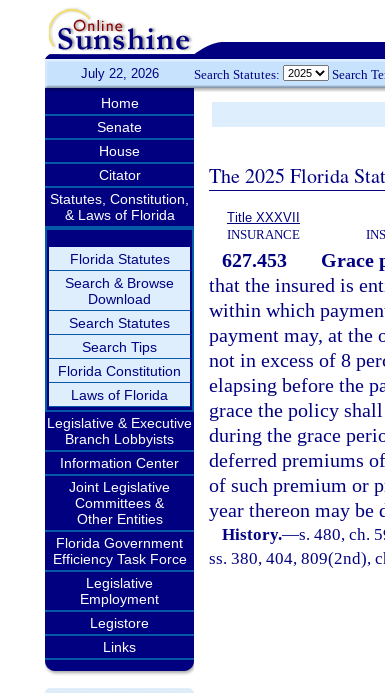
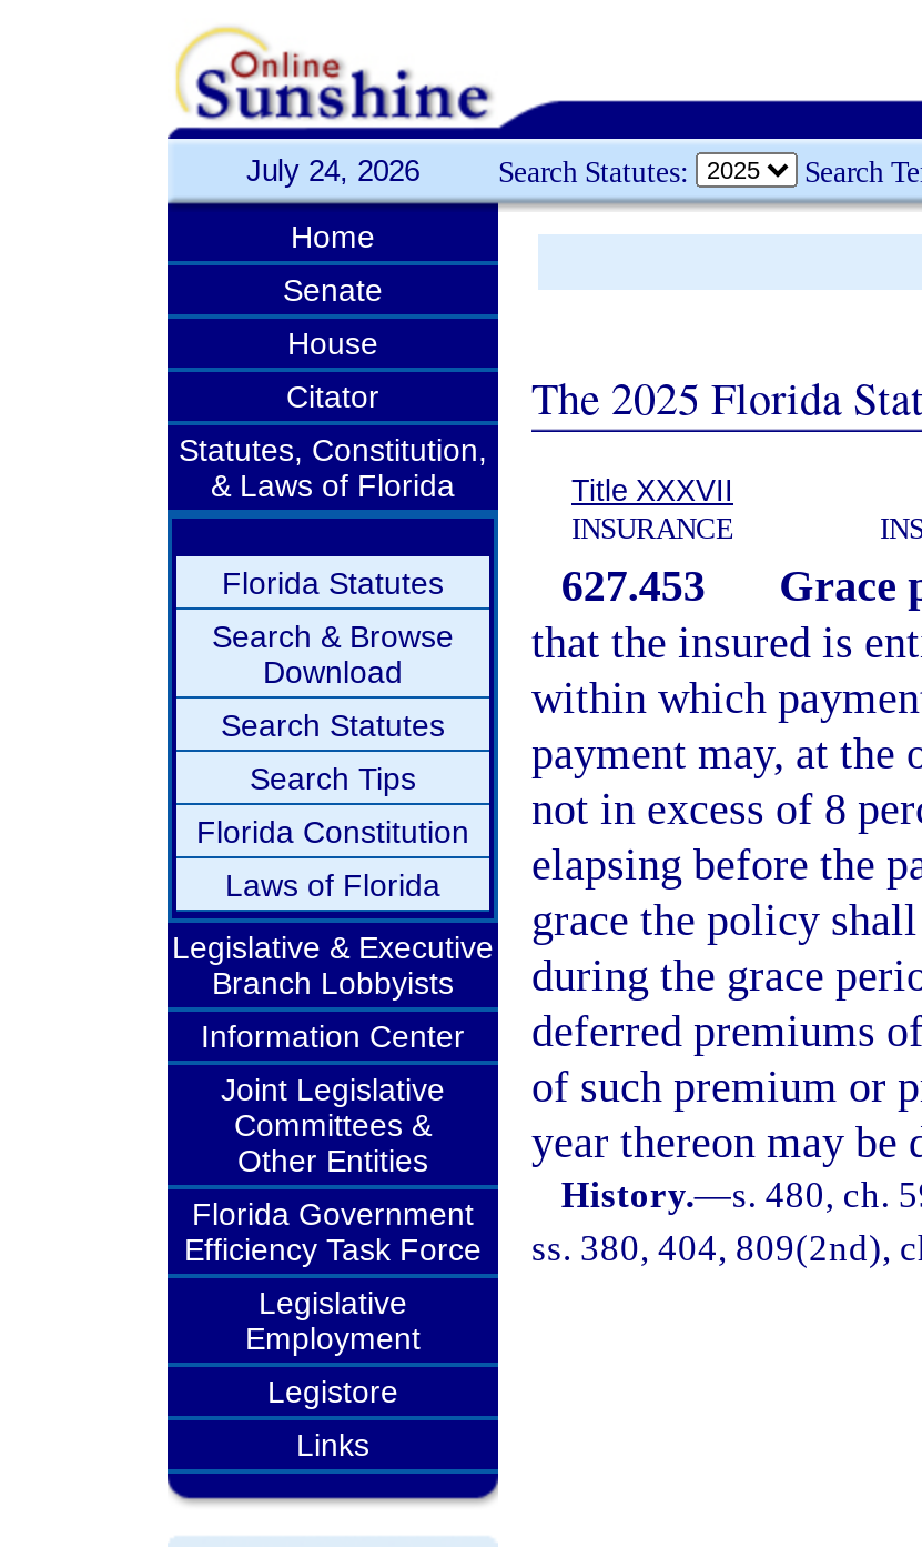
[80,66,158,81] July 22, 2026 -> [246,154,419,188] July 24, 2026

